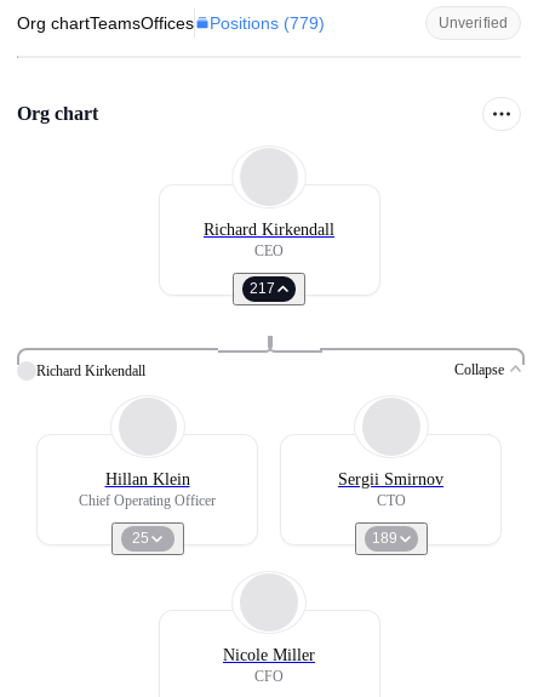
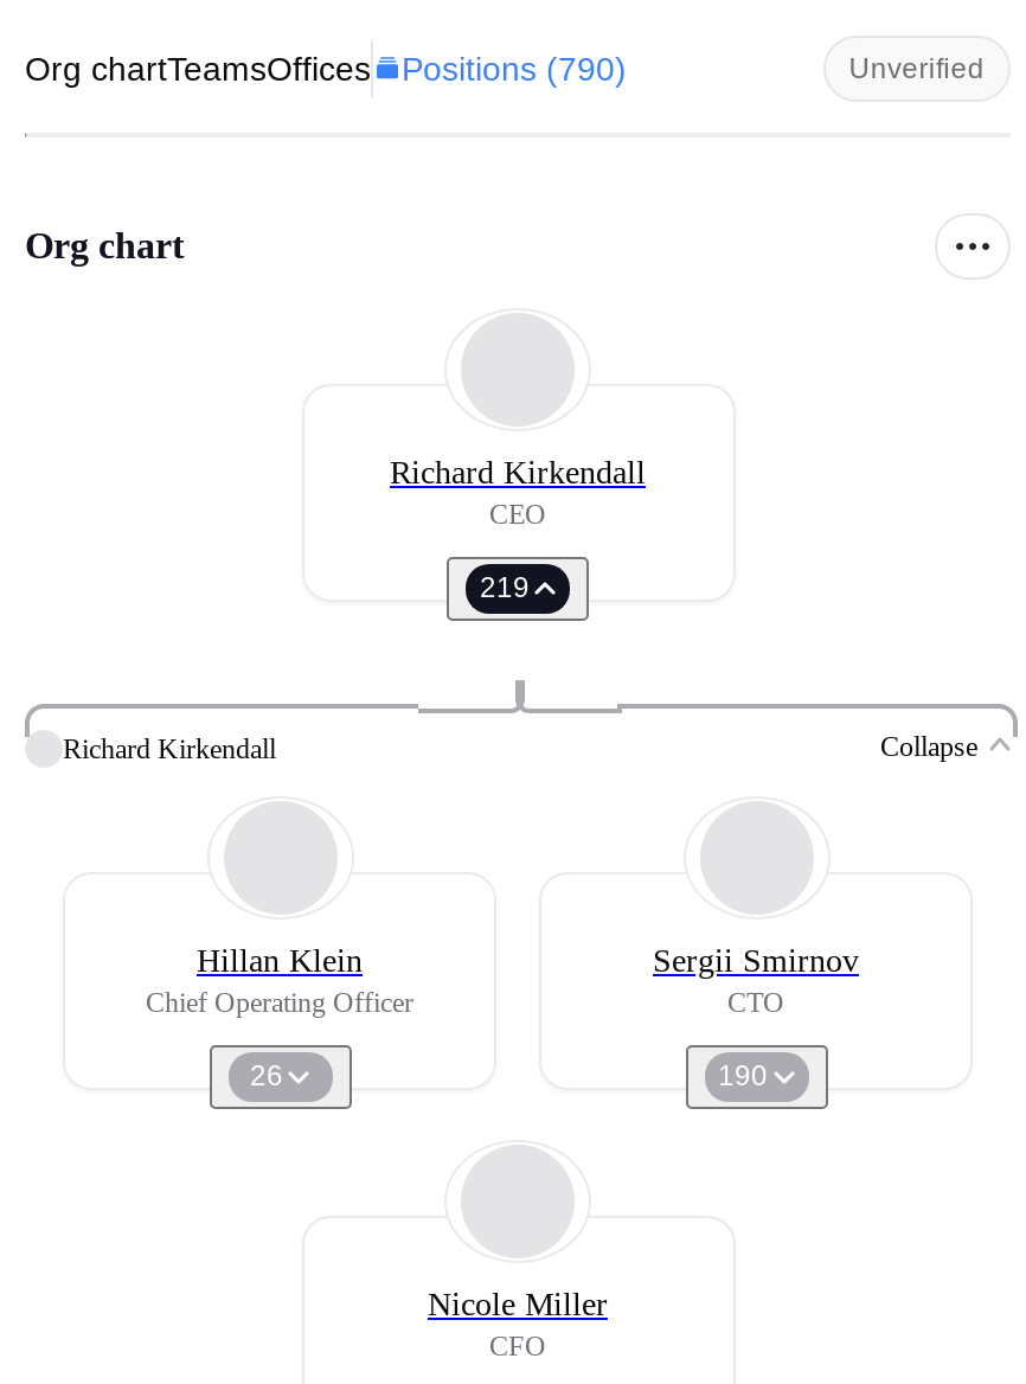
[17,13,325,33] Org chartTeamsOffices Positions (779) -> [25,50,627,88] Org chartTeamsOffices Positions (790)
[250,280,275,297] 217 -> [480,571,530,604] 219
[132,530,149,547] 25 -> [250,1059,283,1093] 26
[371,530,397,547] 189 -> [718,1059,768,1093] 190

